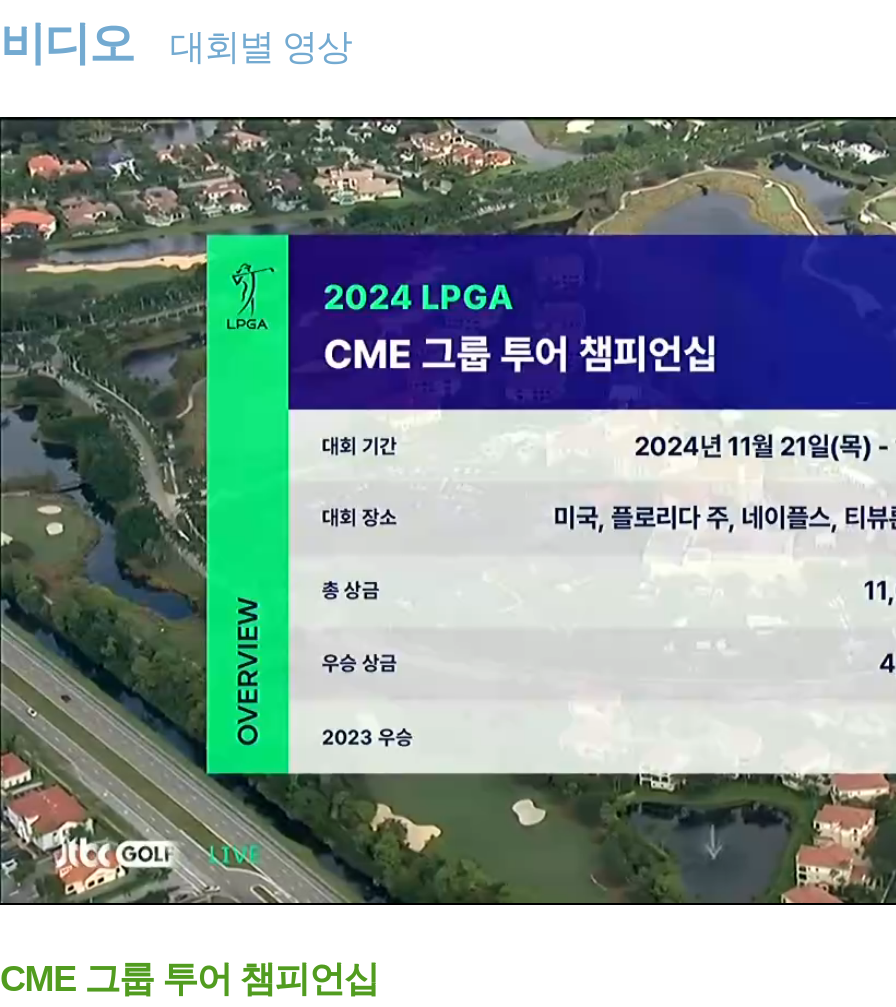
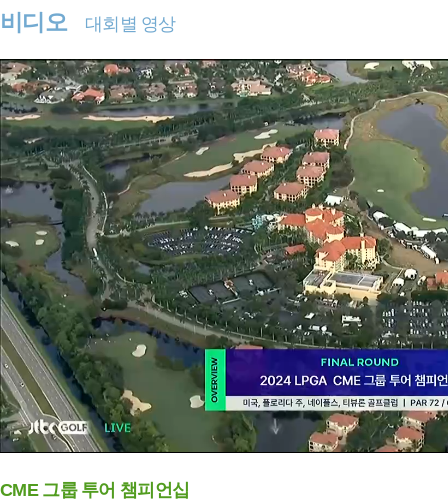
[6,117,890,905] [image] -> [3,59,445,453] [image]

